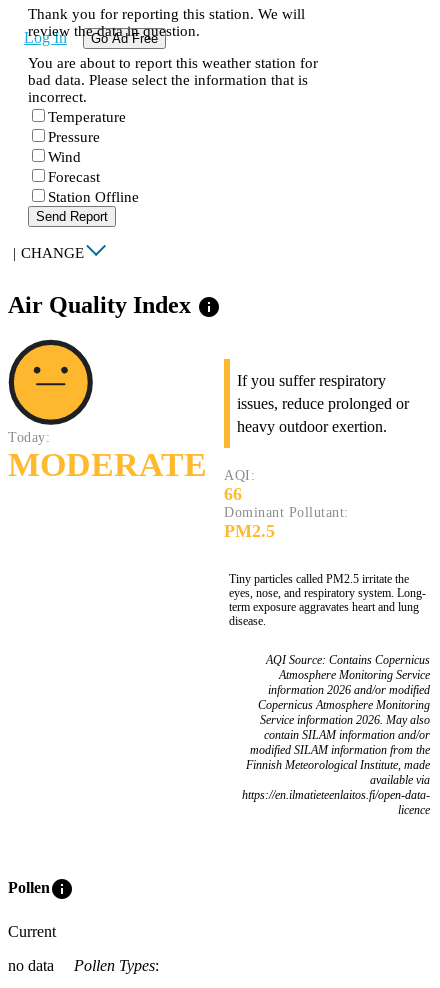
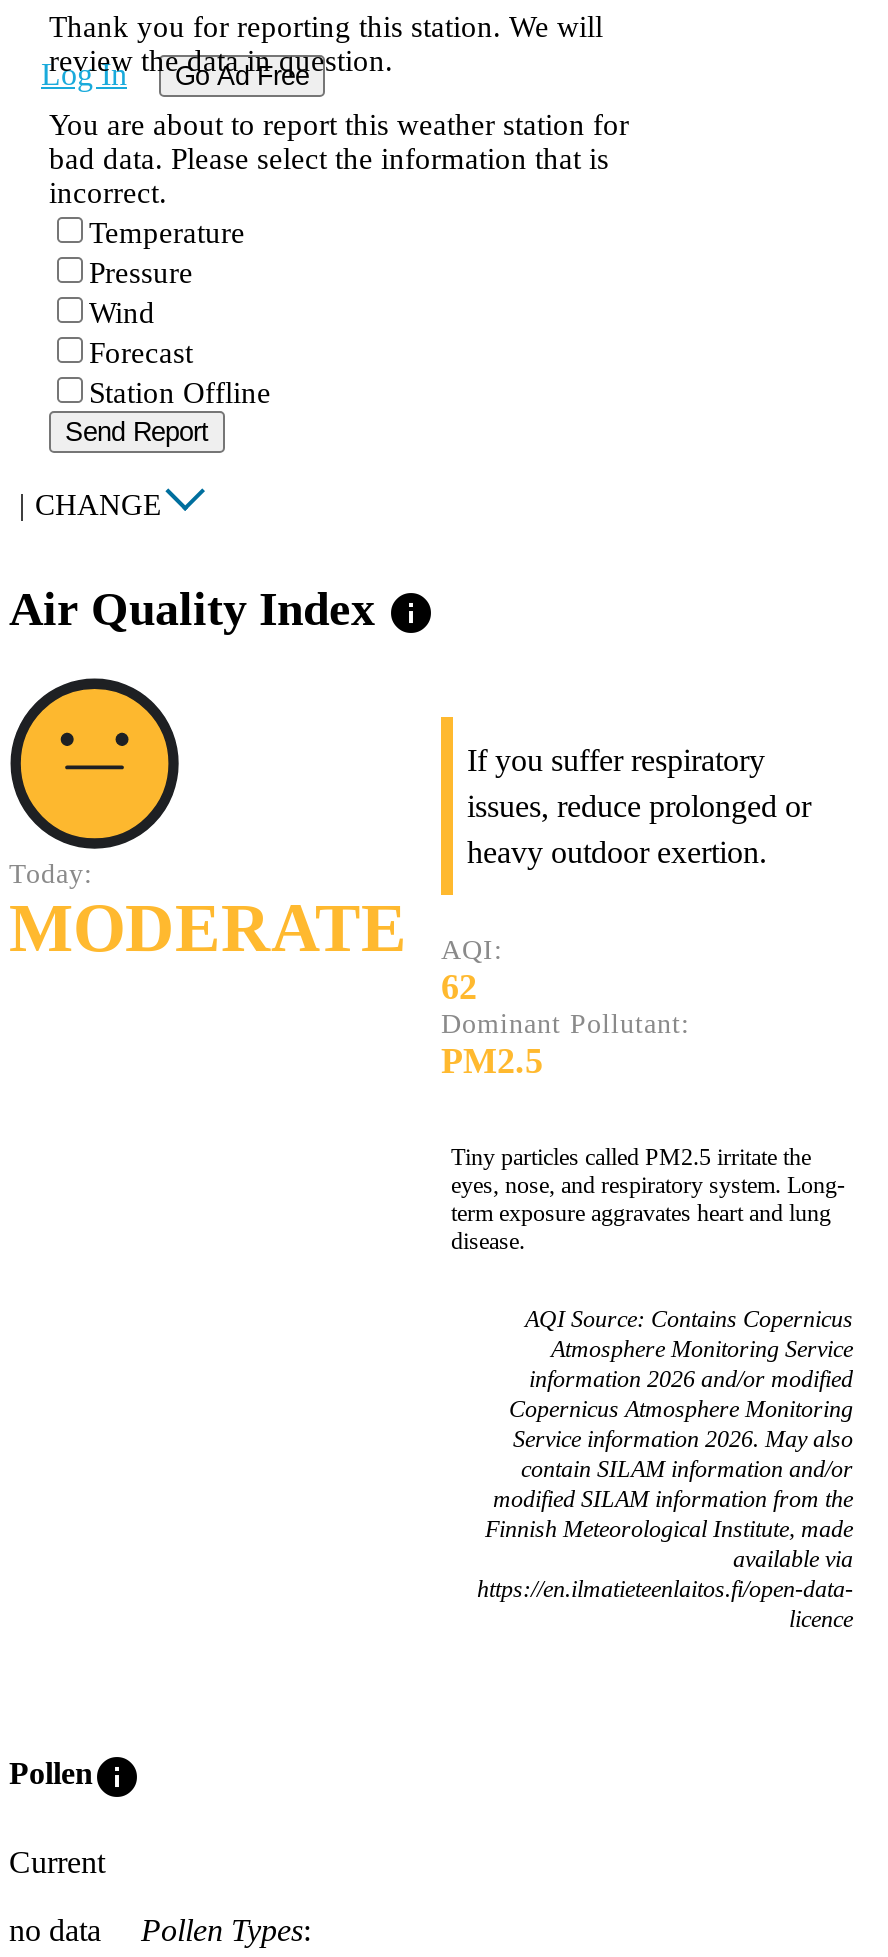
[224,484,242,504] 66 -> [441,967,477,1007] 62

